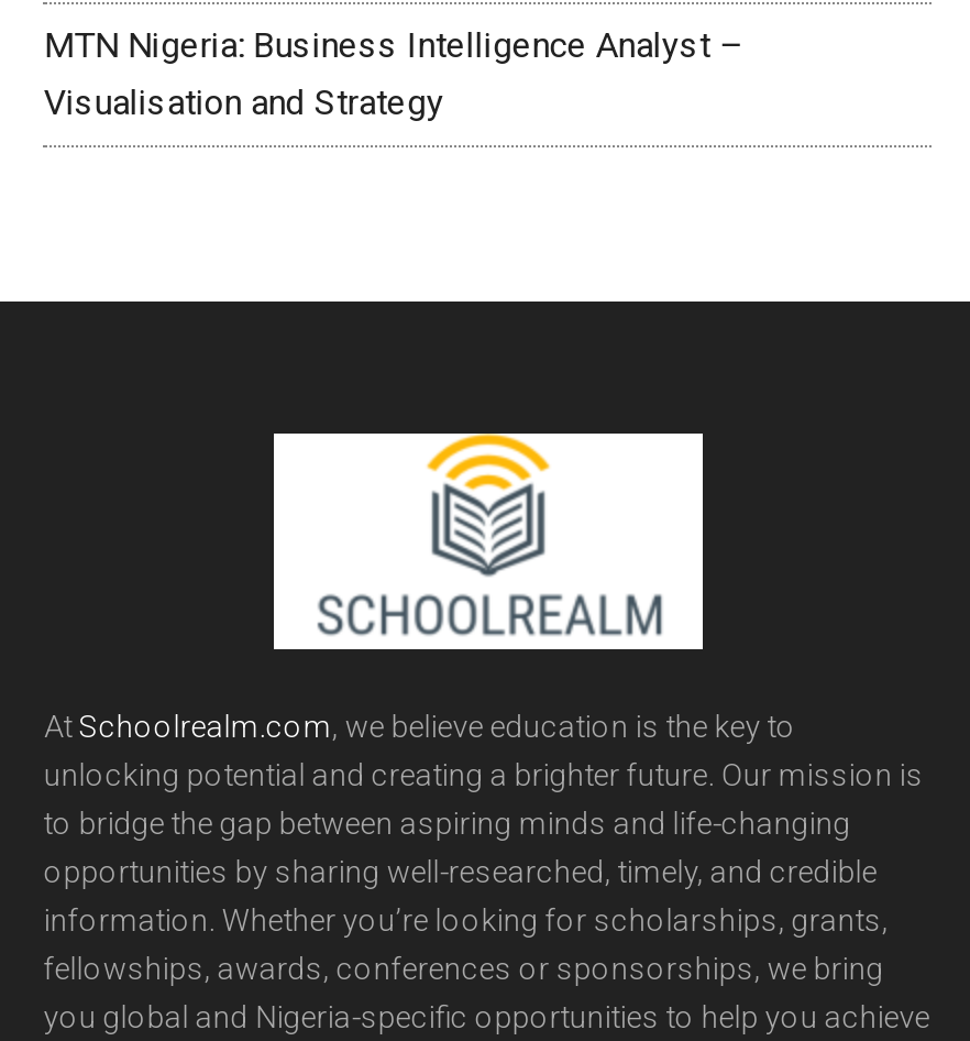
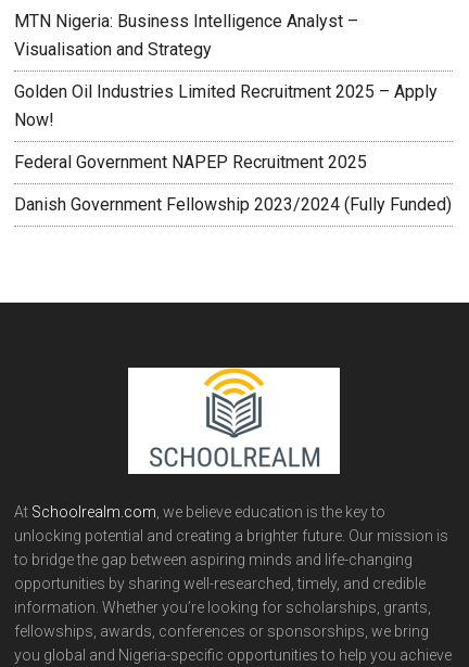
none -> [15,81,452,215] Golden Oil Industries Limited Recruitment 2025 – Apply | Now! | Federal Government NAPEP Recruitment 2025 | Danish Government Fellowship 2023/2024 (Fully Funded)

